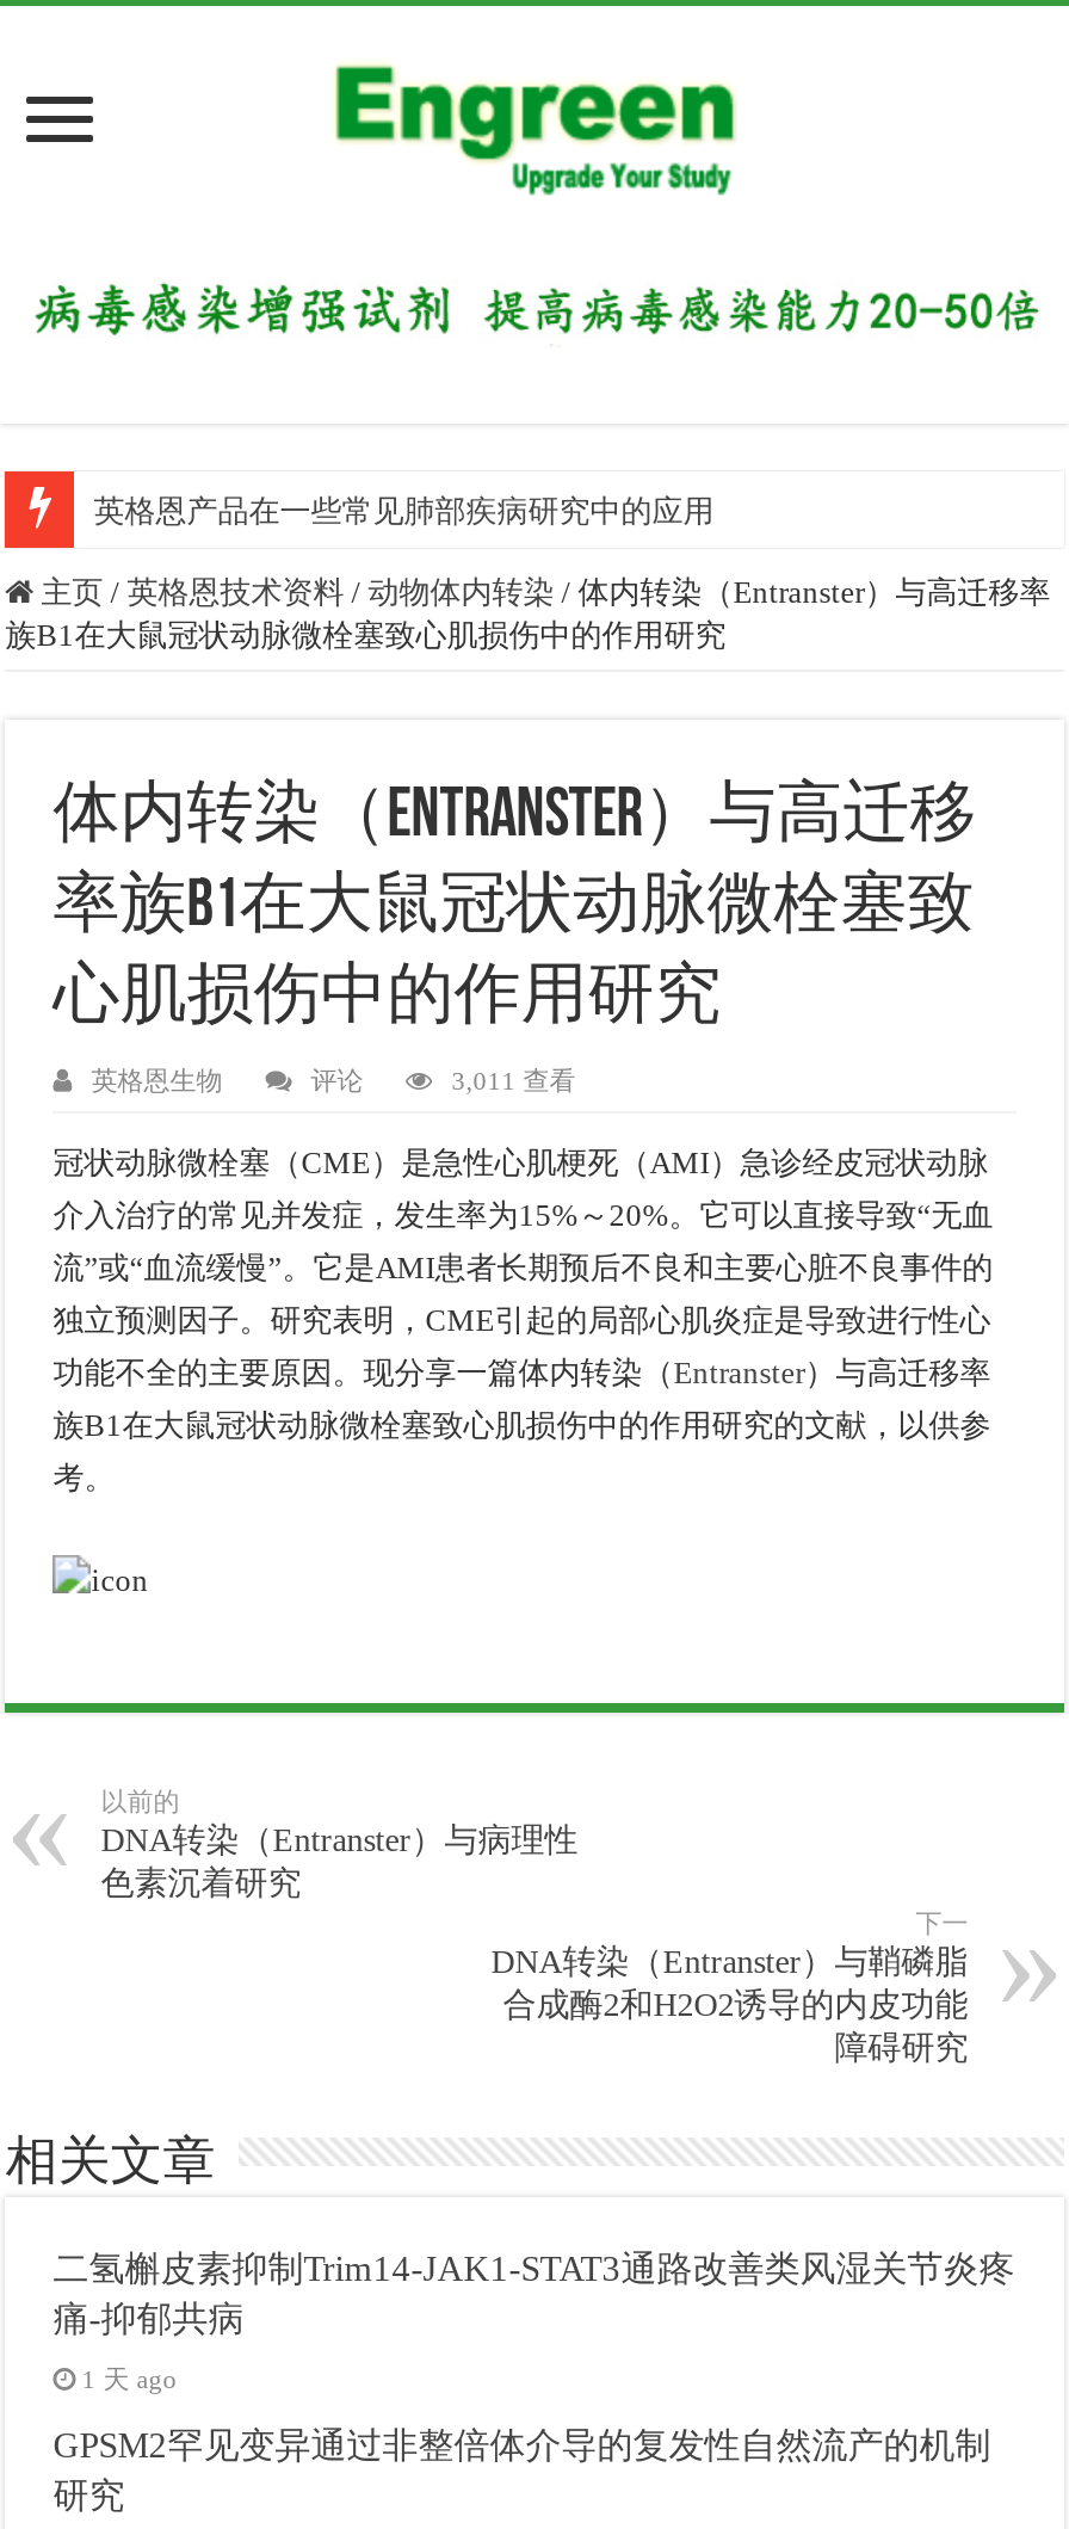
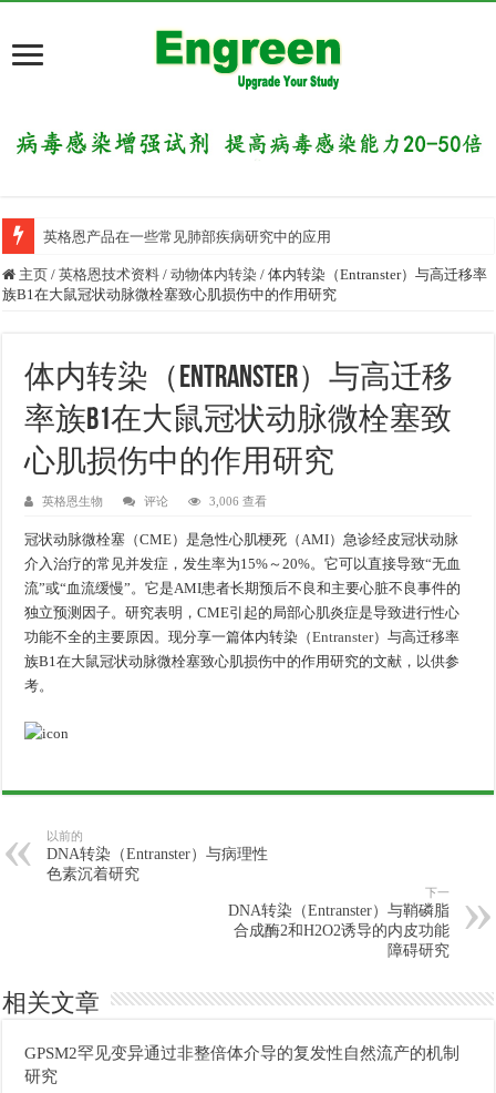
[451,1065,576,1094] 3,011 查看 -> [209,494,267,507] 3,006 查看
[53,2247,1015,2392] 二氢槲皮素抑制Trim14-JAK1-STAT3通路改善类风湿关节炎疼 | 痛-抑郁共病 | 1 天 ago -> none

